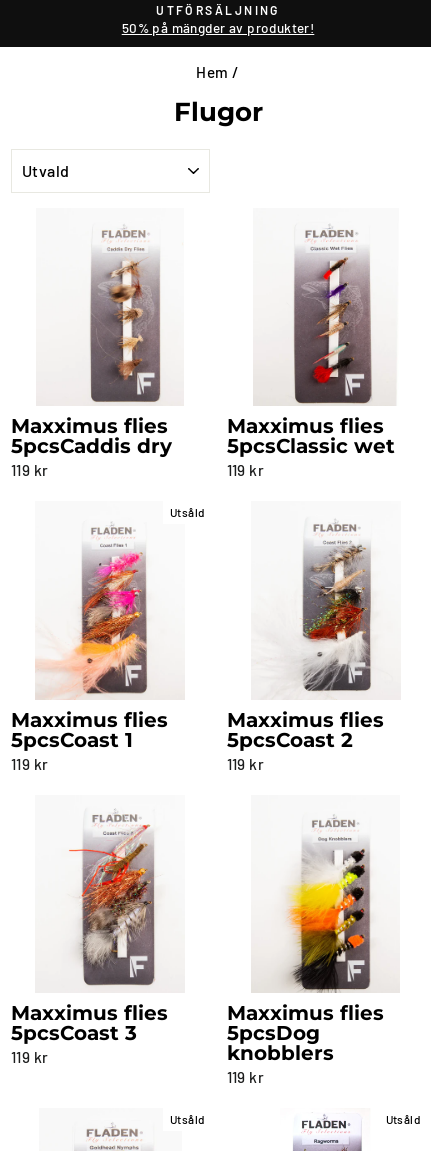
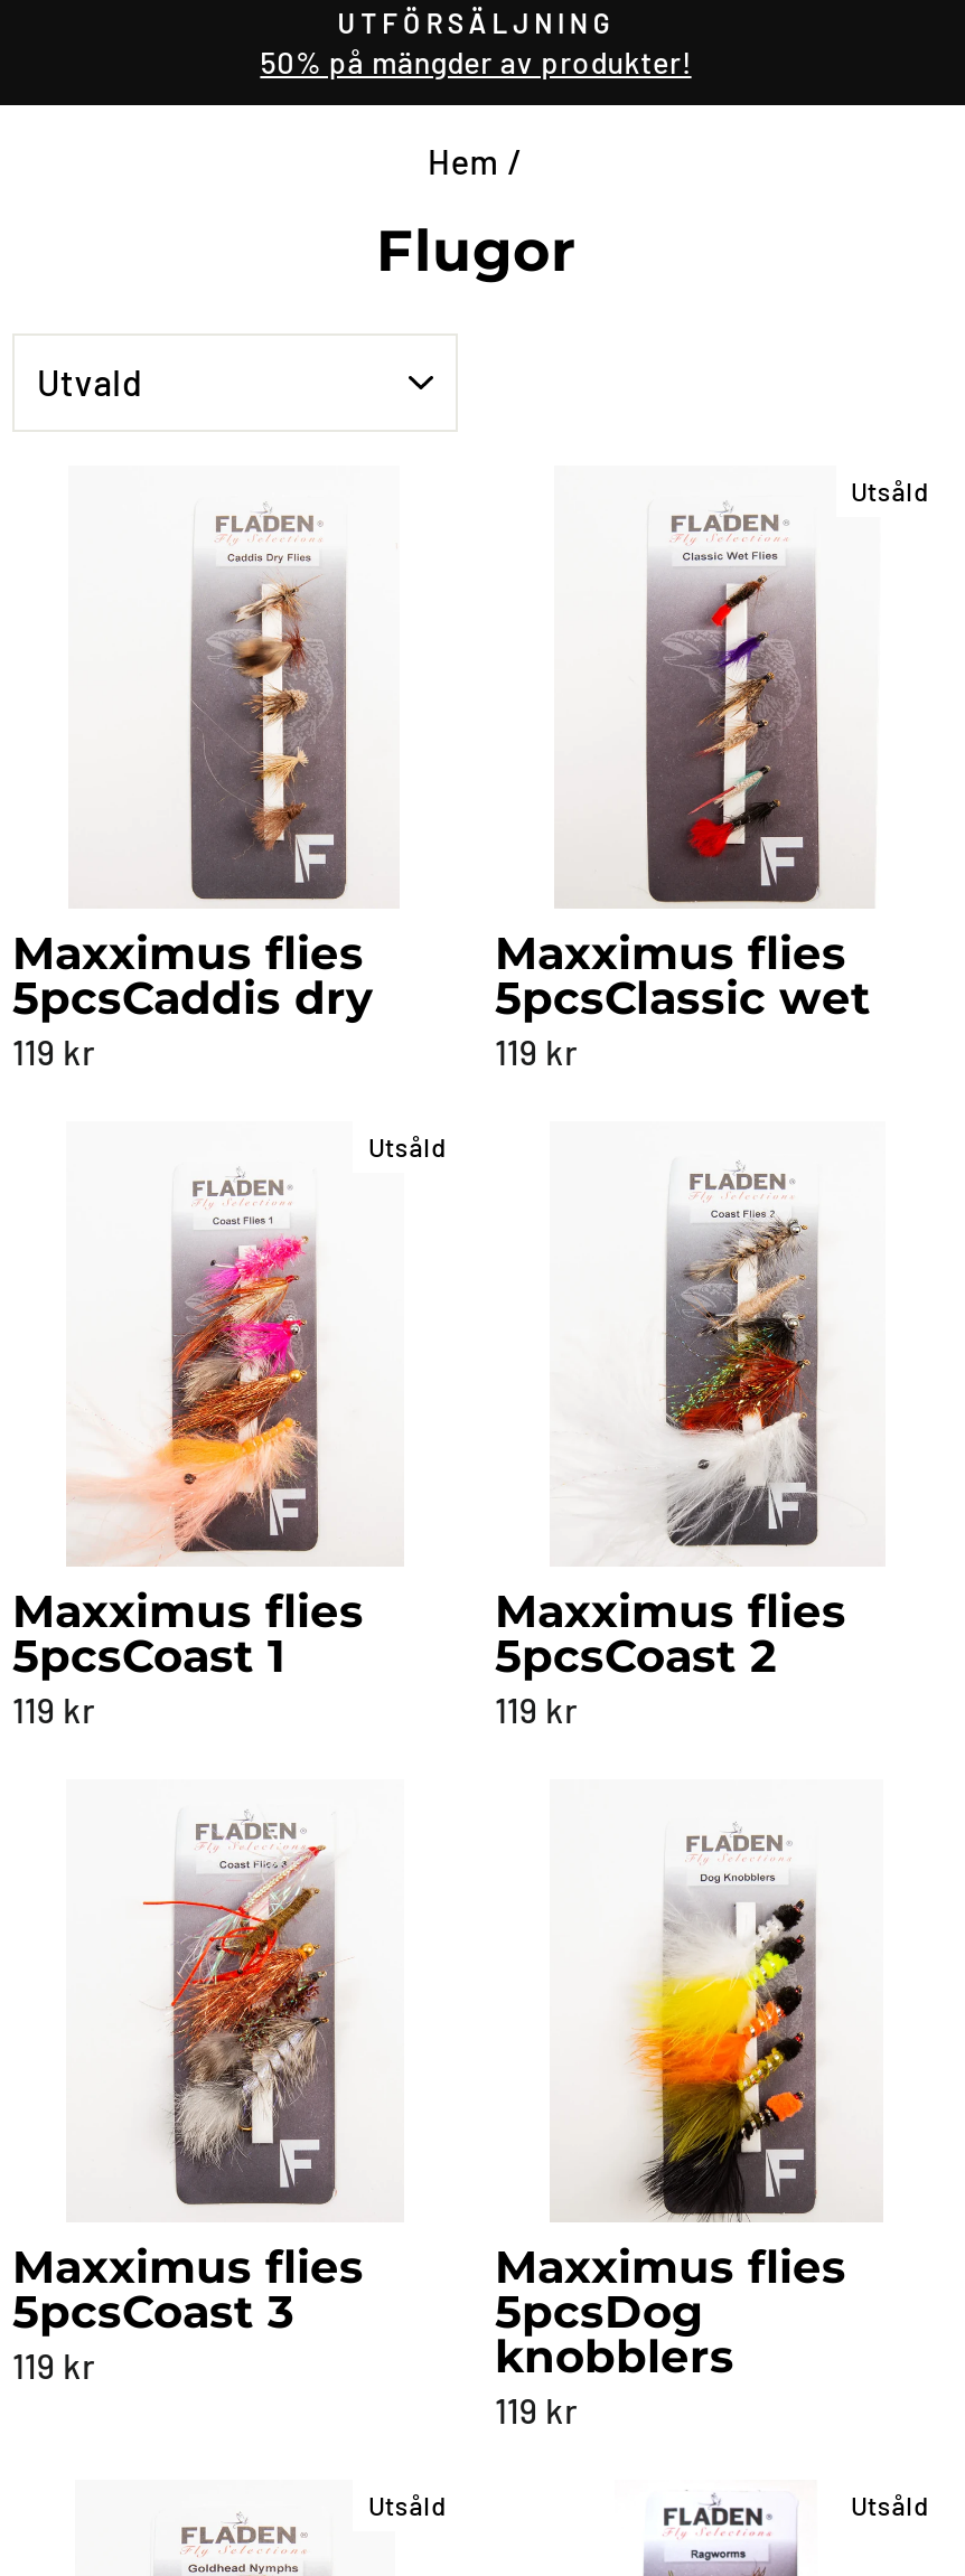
none -> [851,473,928,505] Utsåld

